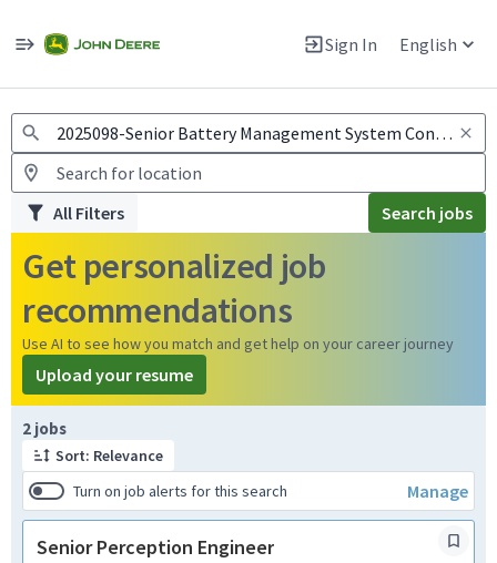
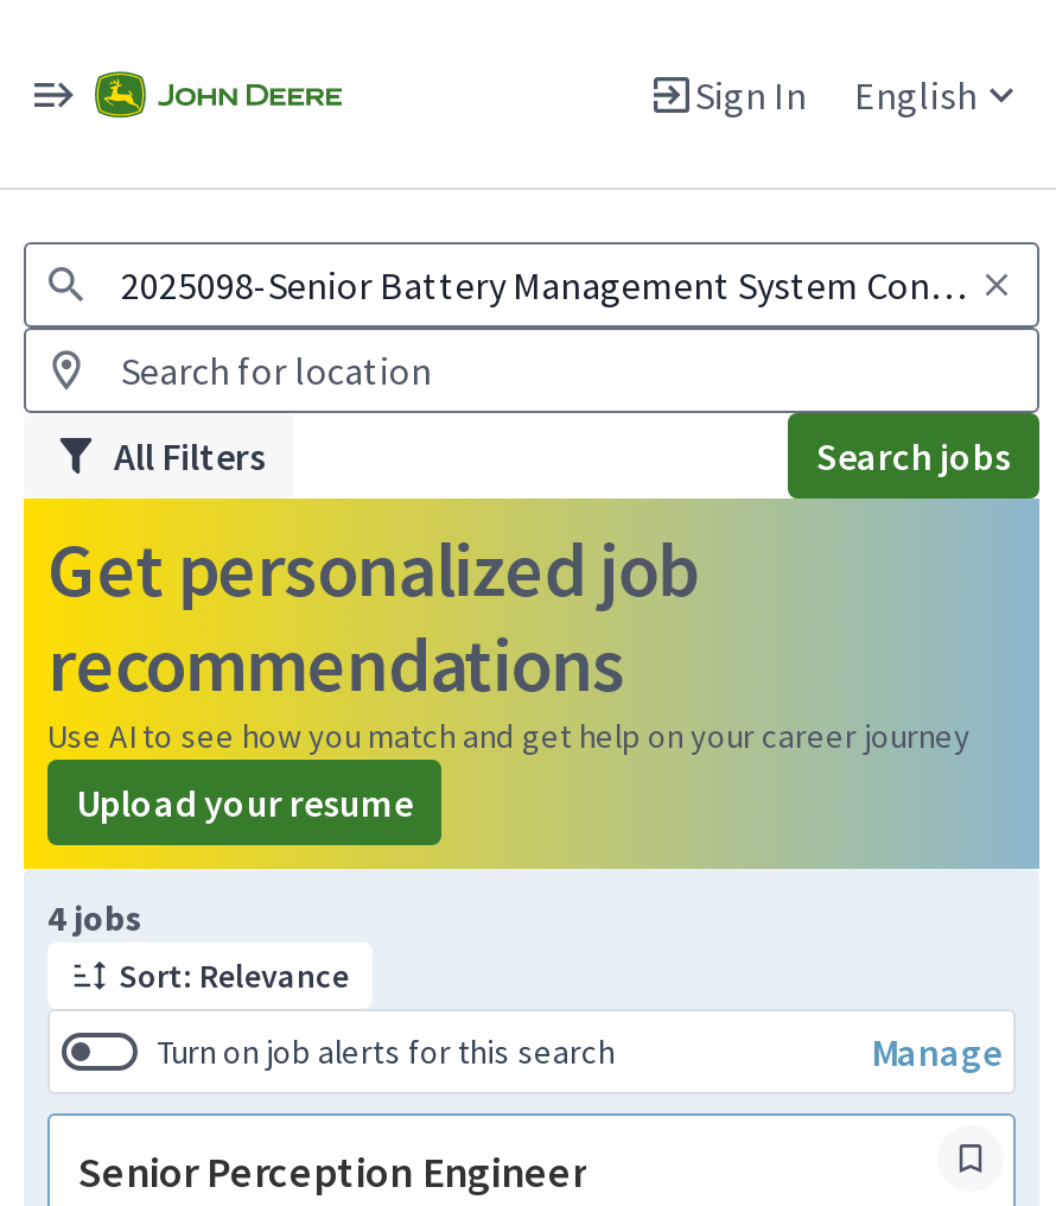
[22,418,67,439] 2 jobs -> [47,895,142,940] 4 jobs

